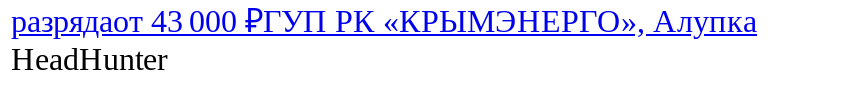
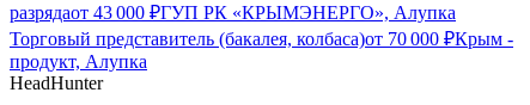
none -> [10,29,513,72] Торговый представитель (бакалея, колбаса)от 70 000 ₽Крым - | продукт, Алупка

